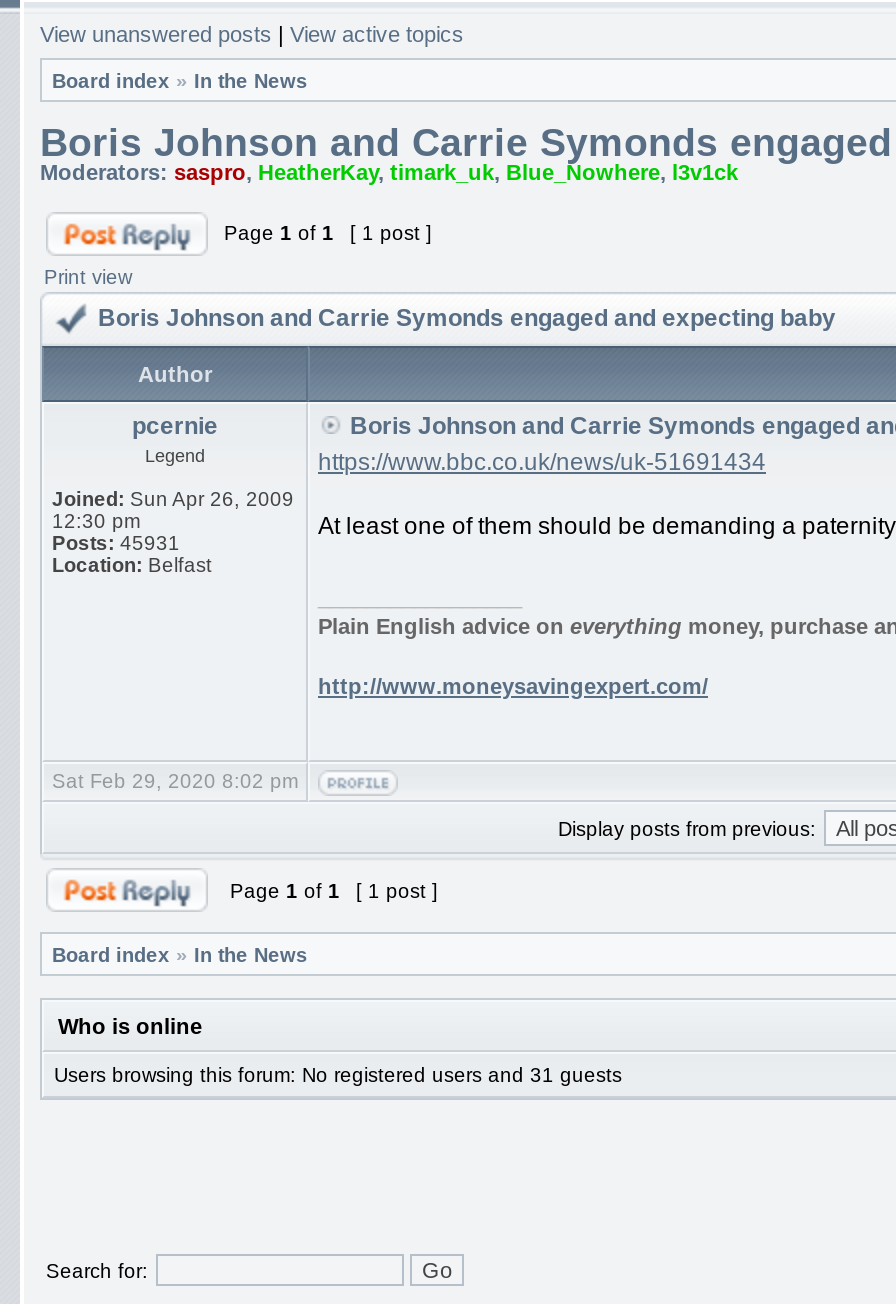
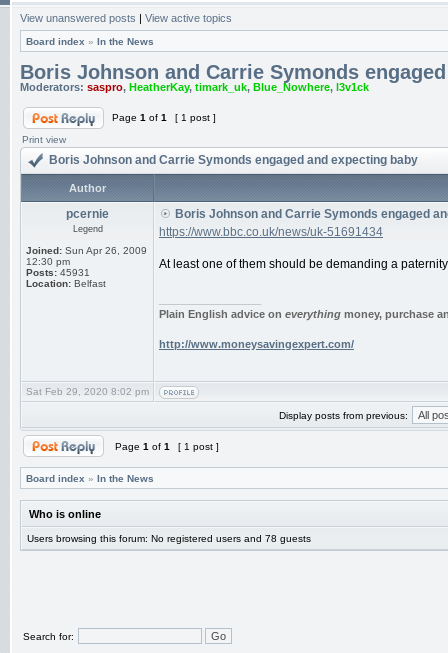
[54,1064,622,1086] Users browsing this forum: No registered users and 31 guests -> [27,533,311,544] Users browsing this forum: No registered users and 78 guests

